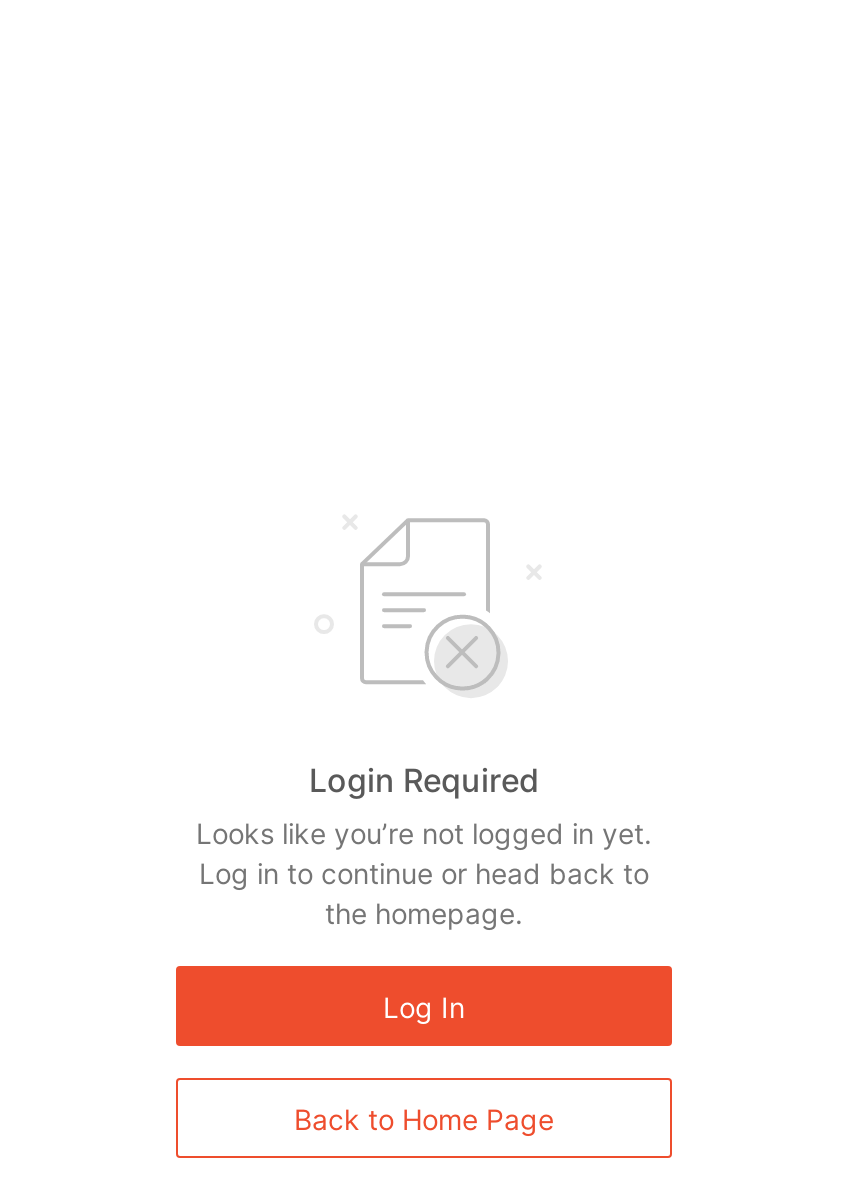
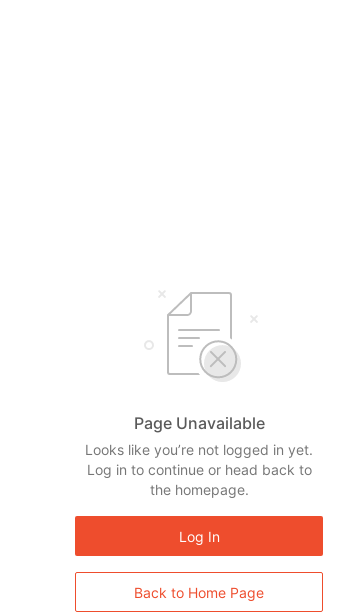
[309,760,539,800] Login Required -> [133,413,264,433] Page Unavailable

